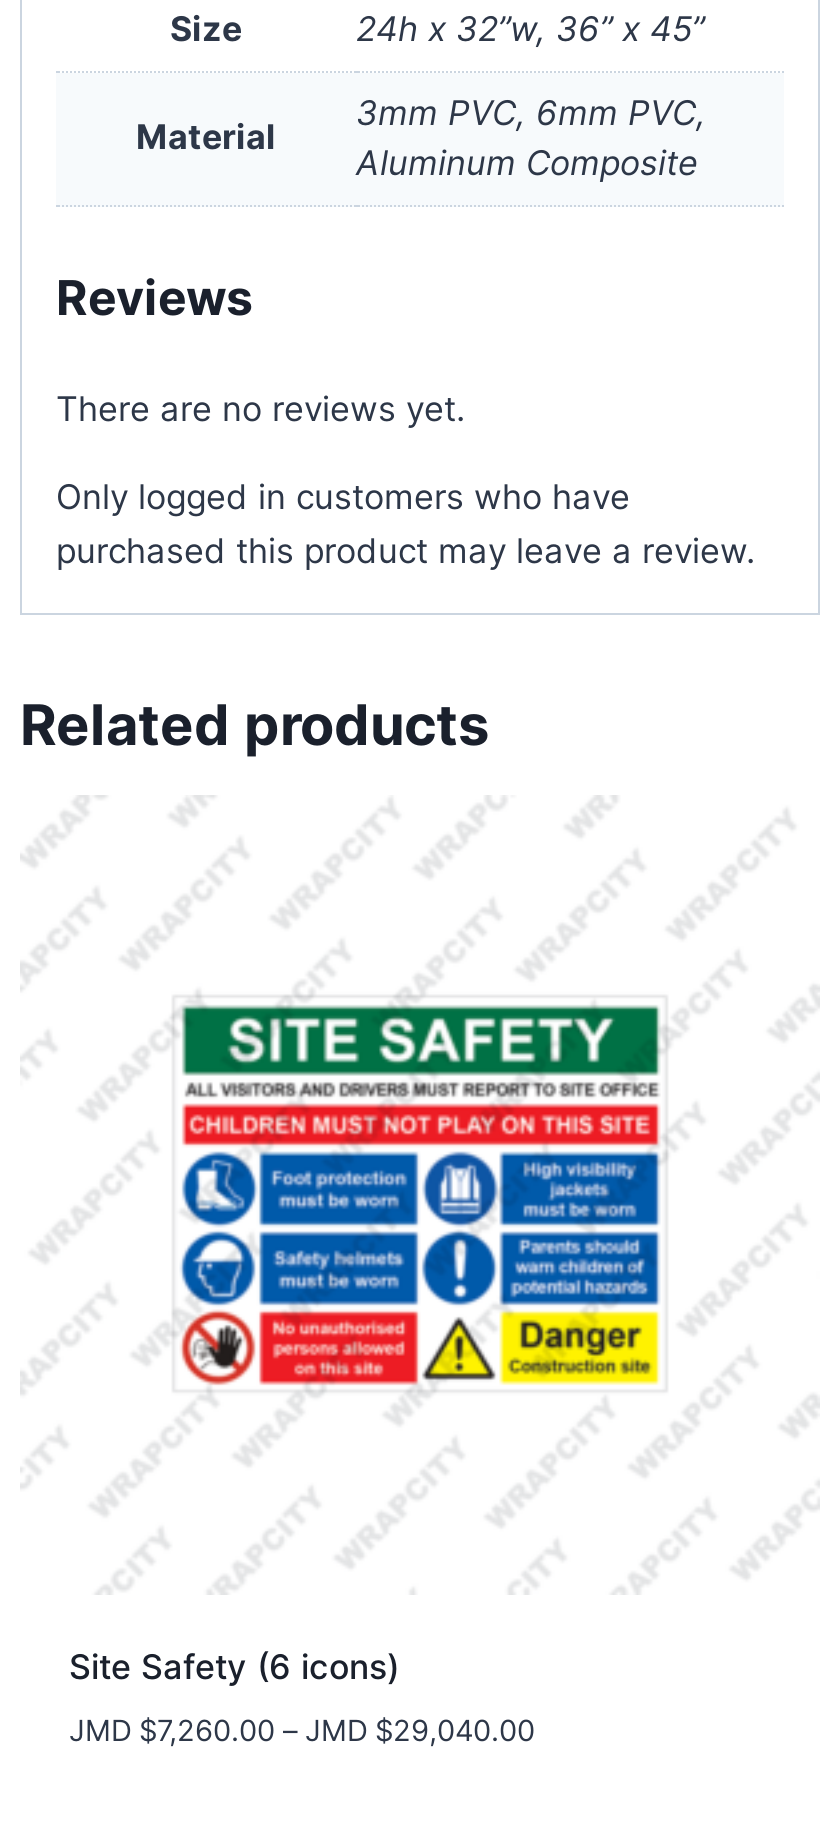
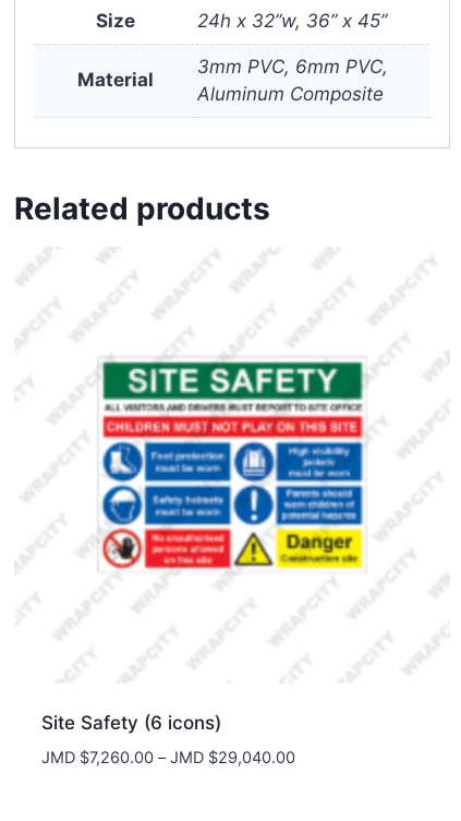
[56,268,756,570] Reviews | There are no reviews yet. | Only logged in customers who have | purchased this product may leave a review. -> none

